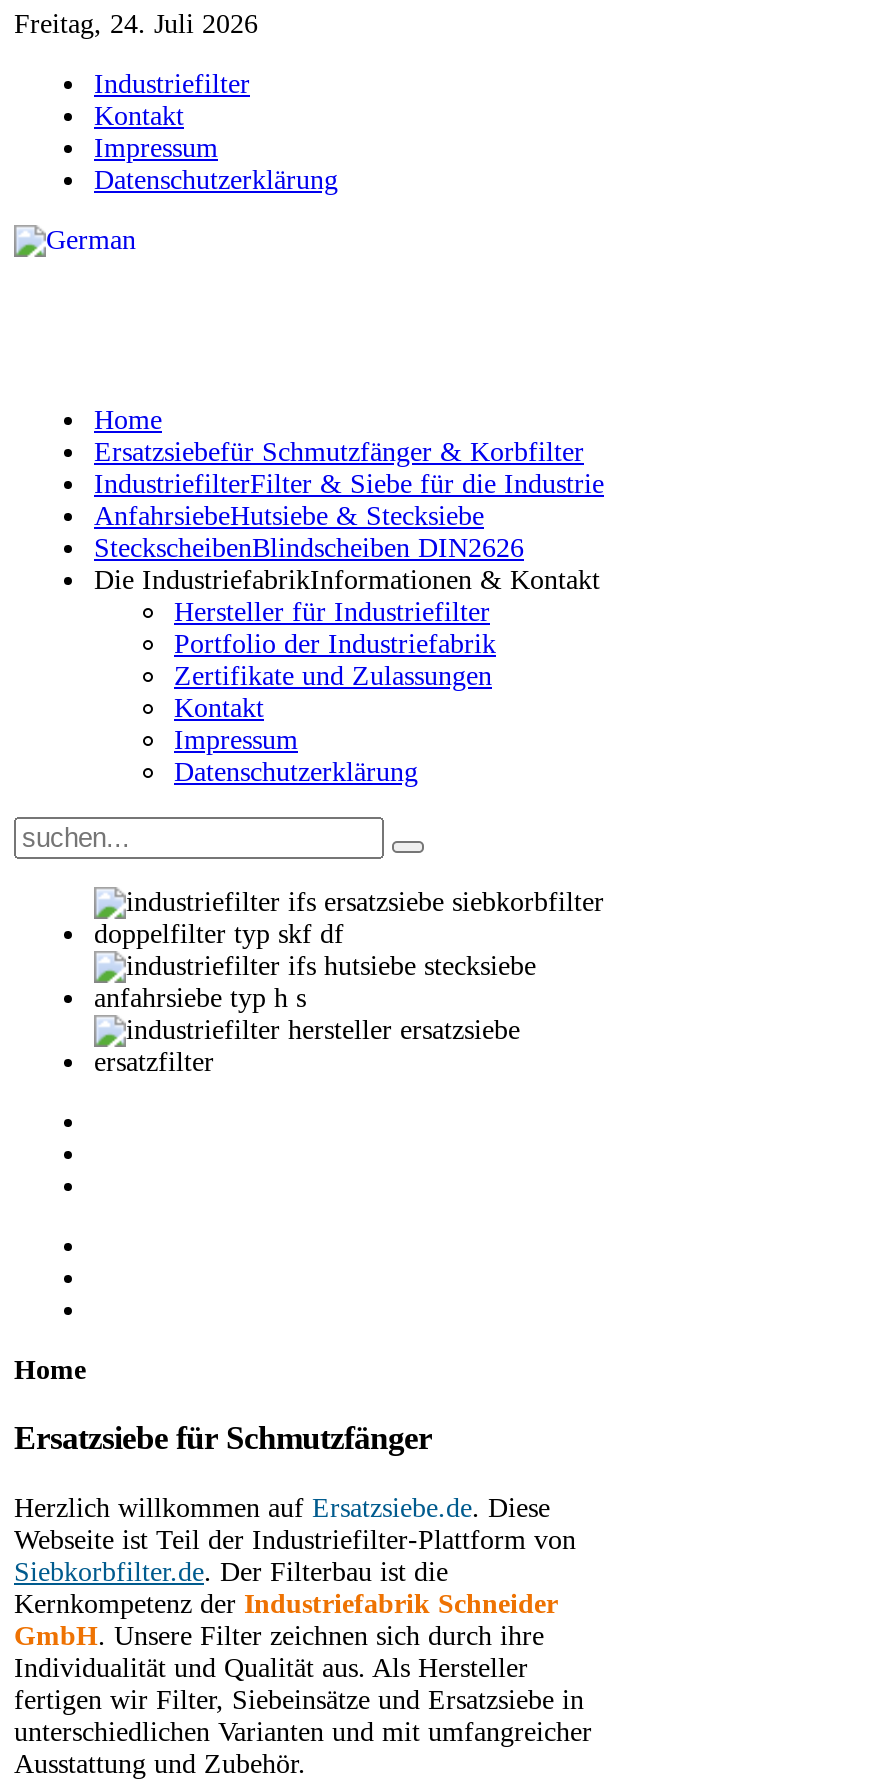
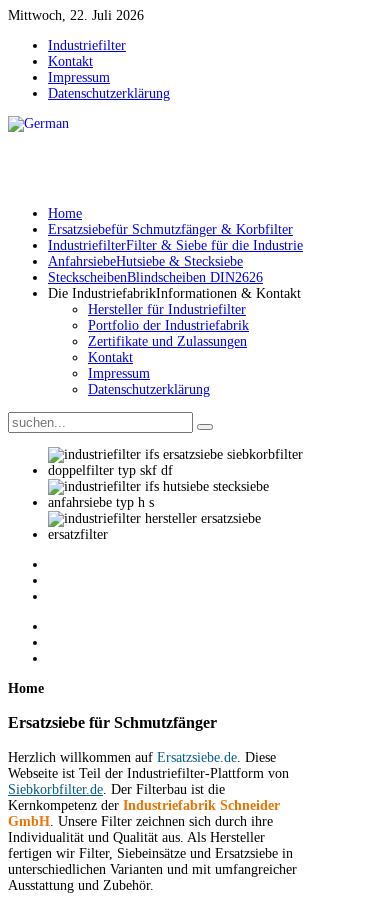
[14,9,258,39] Freitag, 24. Juli 2026 -> [8,8,144,23] Mittwoch, 22. Juli 2026

